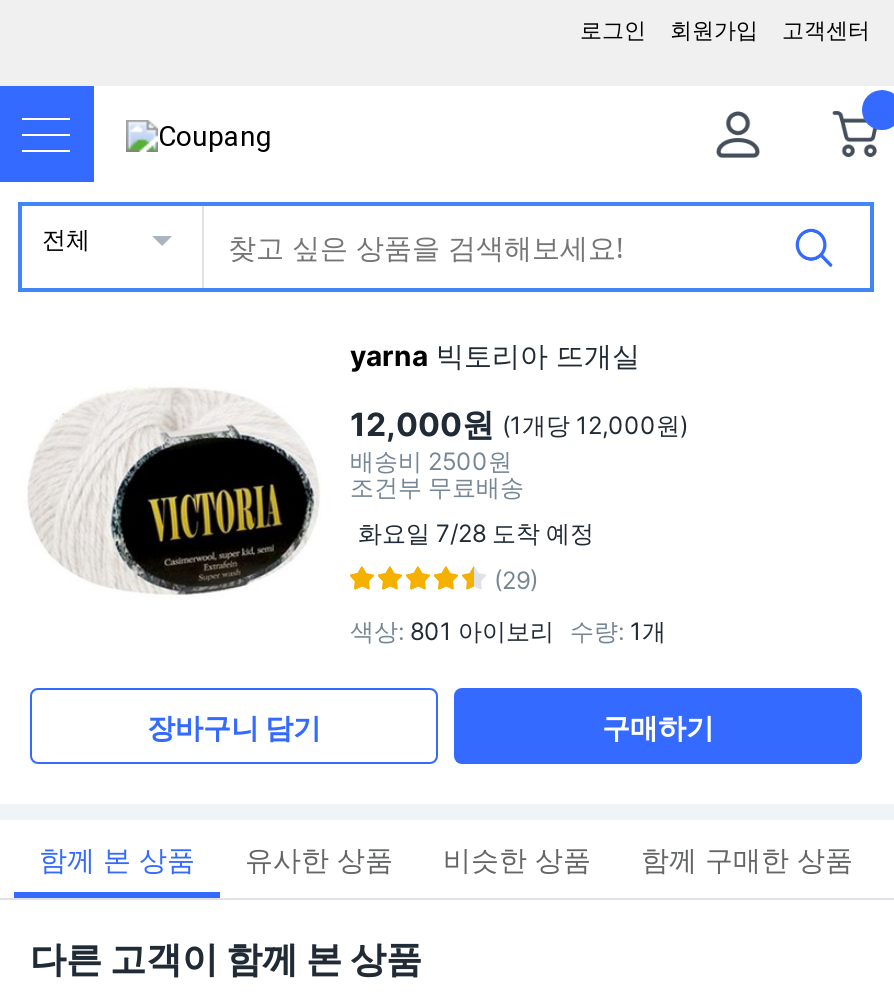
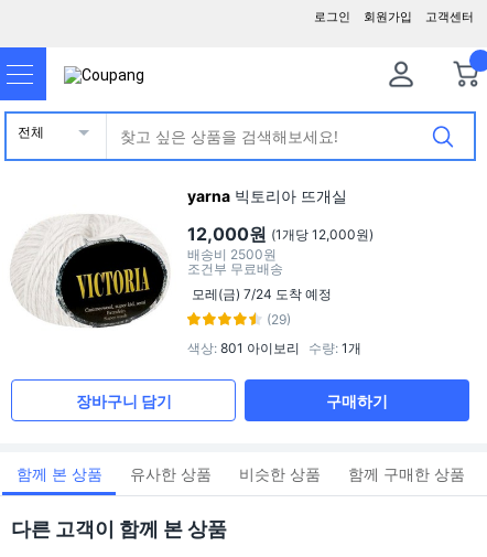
[358,517,594,547] 화요일 7/28 도착 예정 -> [192,285,332,302] 모레(금) 7/24 도착 예정

